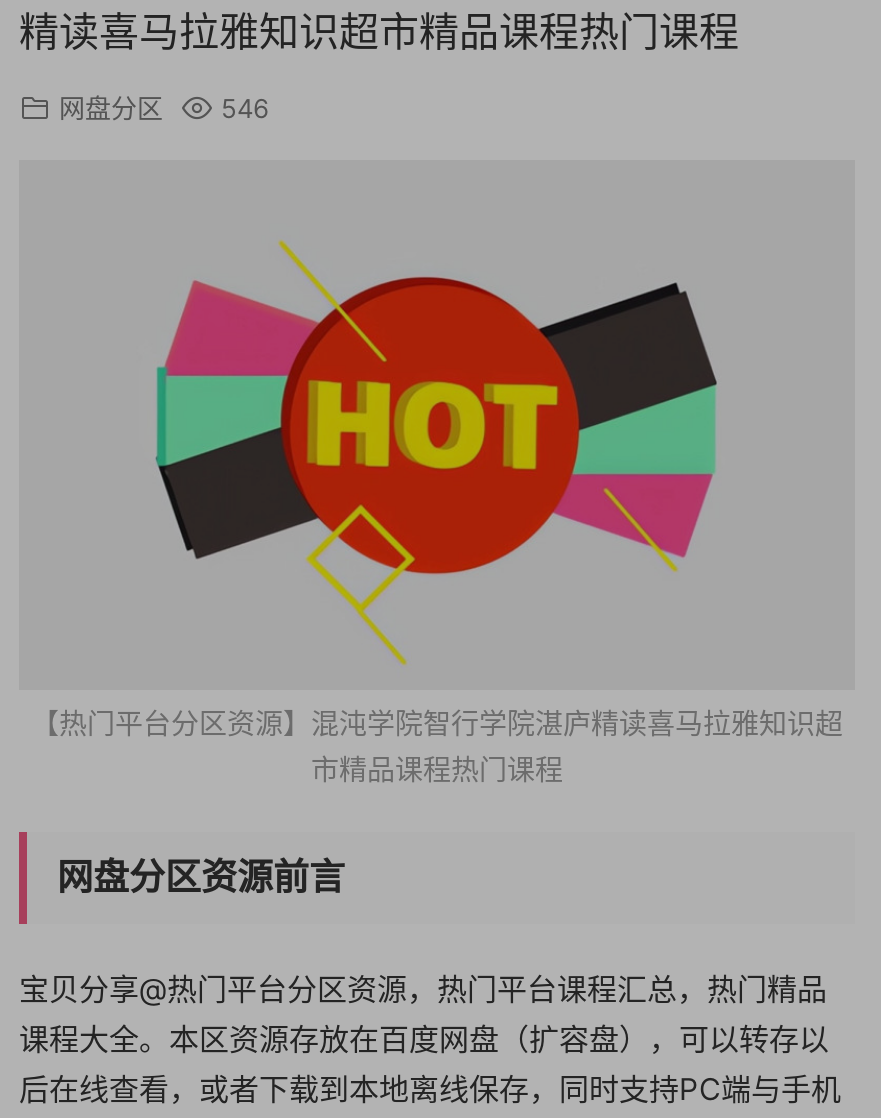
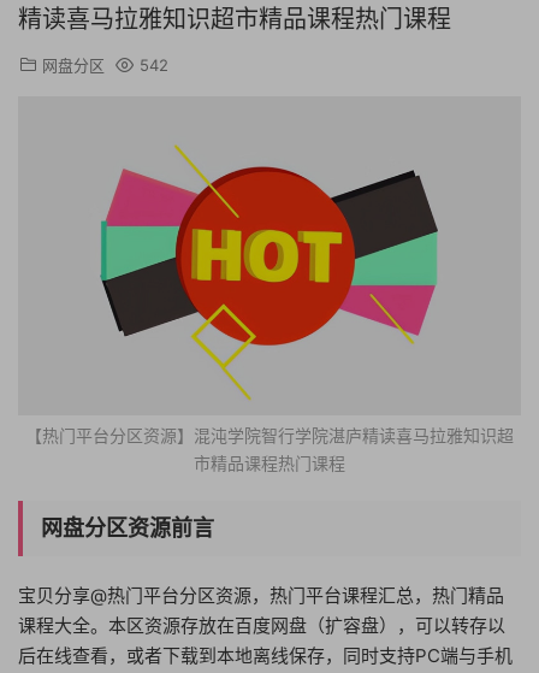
[59,92,269,124] 网盘分区 546 -> [42,55,168,75] 网盘分区 542

